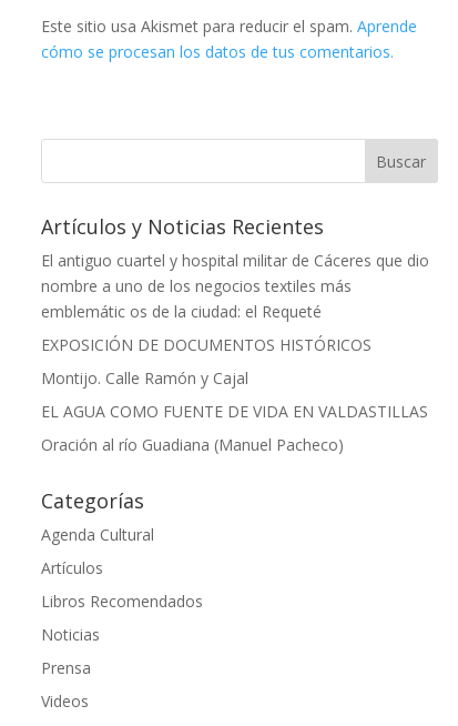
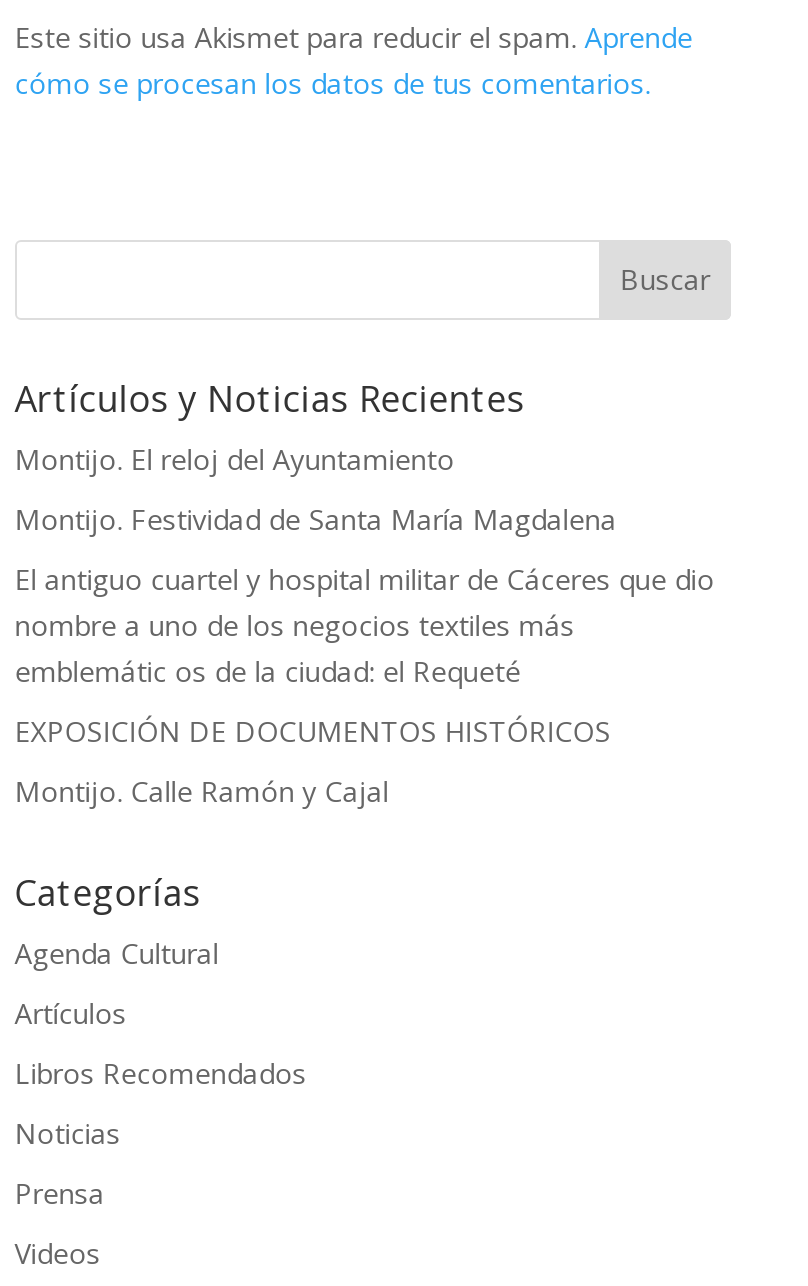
none -> [15,439,617,537] Montijo. El reloj del Ayuntamiento | Montijo. Festividad de Santa María Magdalena
moved [41,250,429,389] -> [15,559,715,809]: El antiguo cuartel y hospital militar de Cáceres que dio | nombre a uno de los negocios textiles más | emblemátic os de la ciudad: el Requeté | EXPOSICIÓN DE DOCUMENTOS HISTÓRICOS | Montijo. Calle Ramón y Cajal
[41,401,428,455] EL AGUA COMO FUENTE DE VIDA EN VALDASTILLAS | Oración al río Guadiana (Manuel Pacheco) -> none

